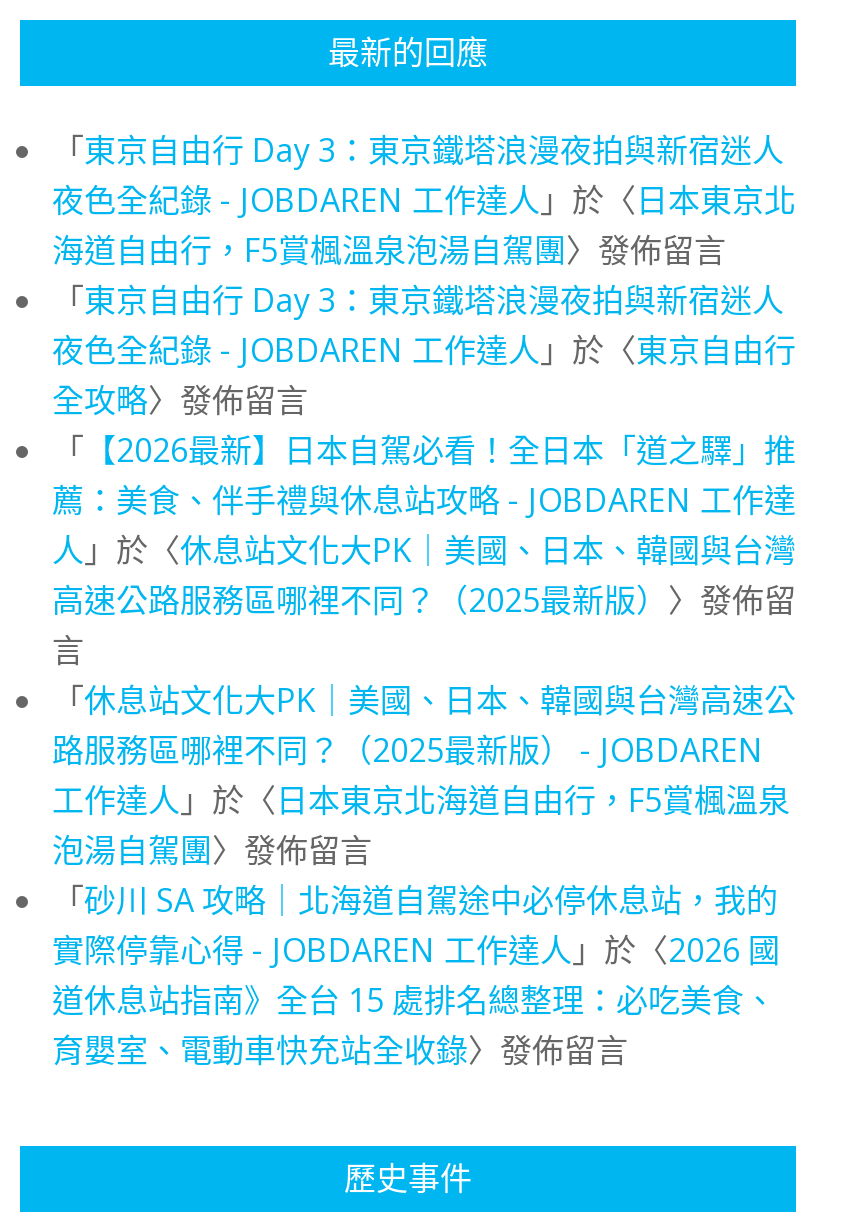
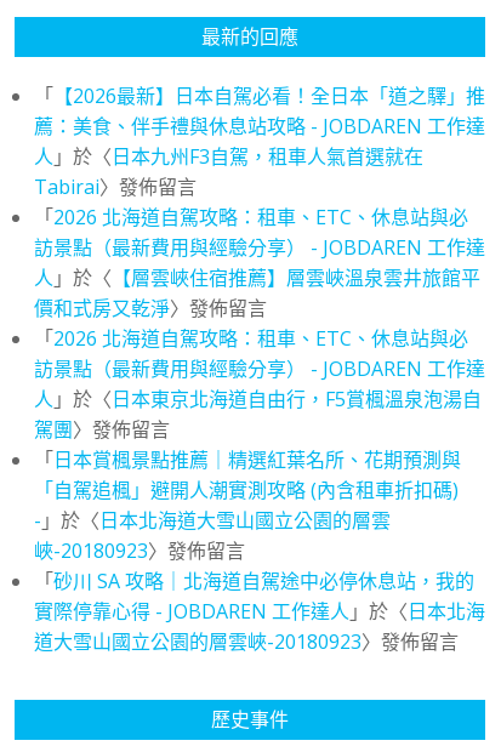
[52,129,796,423] 「東京自由行 Day 3：東京鐵塔浪漫夜拍與新宿迷人 | 夜色全紀錄 - JOBDAREN 工作達人」於〈日本東京北 | 海道自由行，F5賞楓溫泉泡湯自駕團〉發佈留言 | 「東京自由行 Day 3：東京鐵塔浪漫夜拍與新宿迷人 | 夜色全紀錄 - JOBDAREN 工作達人」於〈東京自由行 | 全攻略〉發佈留言 -> none
moved [52,429,796,523] -> [34,83,485,140]: 「【2026最新】日本自駕必看！全日本「道之驛」推 | 薦：美食、伴手禮與休息站攻略 - JOBDAREN 工作達
[52,529,796,873] 人」於〈休息站文化大PK｜美國、日本、韓國與台灣 | 高速公路服務區哪裡不同？（2025最新版）〉發佈留 | 言 | 「休息站文化大PK｜美國、日本、韓國與台灣高速公 | 路服務區哪裡不同？（2025最新版） - JOBDAREN | 工作達人」於〈日本東京北海道自由行，F5賞楓溫泉 | 泡湯自駕團〉發佈留言 -> [34,143,485,564] 人」於〈日本九州F3自駕，租車人氣首選就在 | Tabirai〉發佈留言 | 「2026 北海道自駕攻略：租車、ETC、休息站與必 | 訪景點（最新費用與經驗分享） - JOBDAREN 工作達 | 人」於〈【層雲峽住宿推薦】層雲峽溫泉雲井旅館平 | 價和式房又乾淨〉發佈留言 | 「2026 北海道自駕攻略：租車、ETC、休息站與必 | 訪景點（最新費用與經驗分享） - JOBDAREN 工作達 | 人」於〈日本東京北海道自由行，F5賞楓溫泉泡湯自 | 駕團〉發佈留言 | 「日本賞楓景點推薦｜精選紅葉名所、花期預測與 | 「自駕追楓」避開人潮實測攻略 (內含租車折扣碼) | -」於〈日本北海道大雪山國立公園的層雲 | 峽-20180923〉發佈留言
moved [52,879,778,923] -> [34,568,474,595]: 「砂川 SA 攻略｜北海道自駕途中必停休息站，我的
[52,929,780,1073] 實際停靠心得 - JOBDAREN 工作達人」於〈2026 國 | 道休息站指南》全台 15 處排名總整理：必吃美食、 | 育嬰室、電動車快充站全收錄〉發佈留言 -> [34,598,485,655] 實際停靠心得 - JOBDAREN 工作達人」於〈日本北海 | 道大雪山國立公園的層雲峽-20180923〉發佈留言

